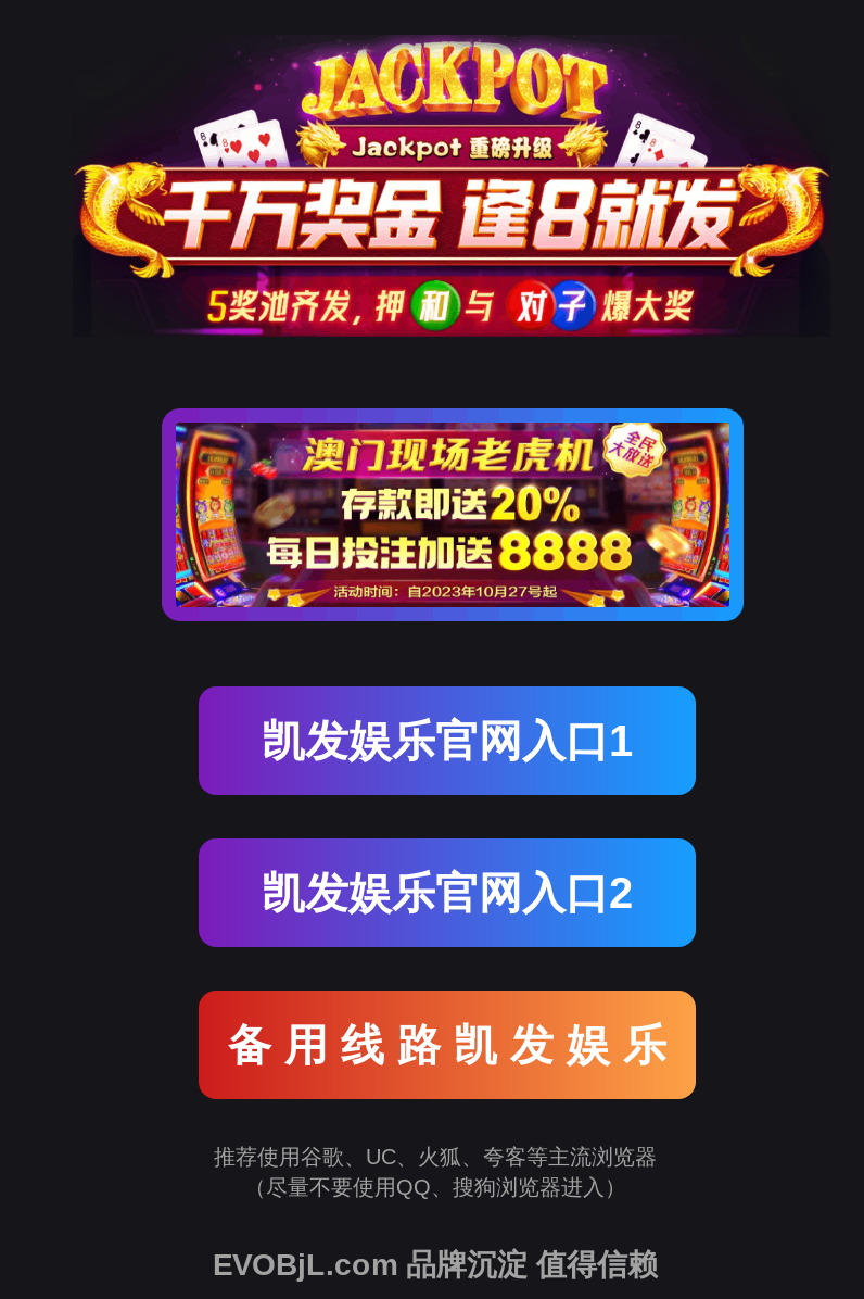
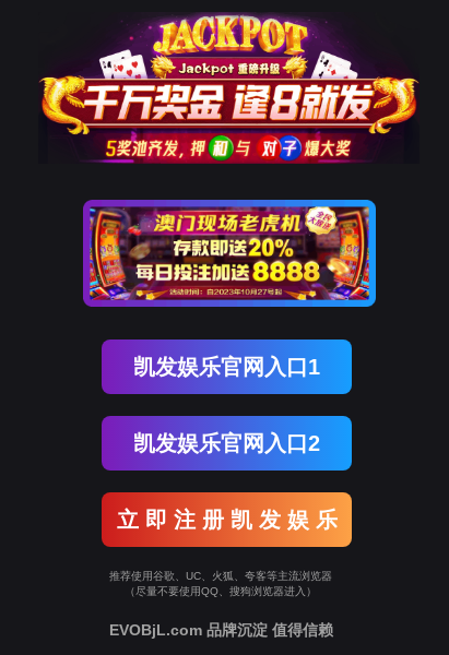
[228,1021,666,1069] 备 用 线 路 凯 发 娱 乐 -> [116,508,337,532] 立 即 注 册 凯 发 娱 乐

